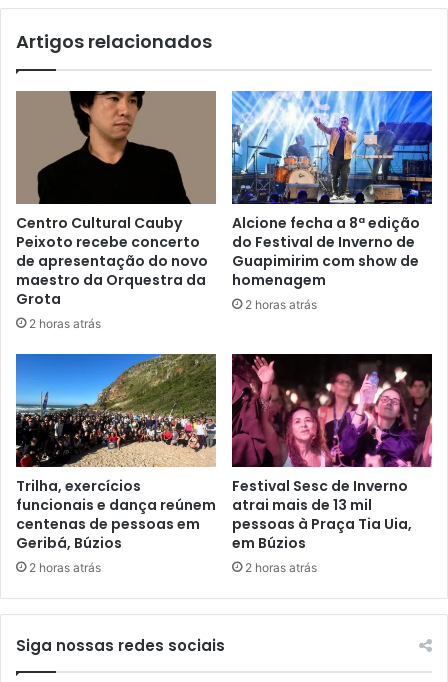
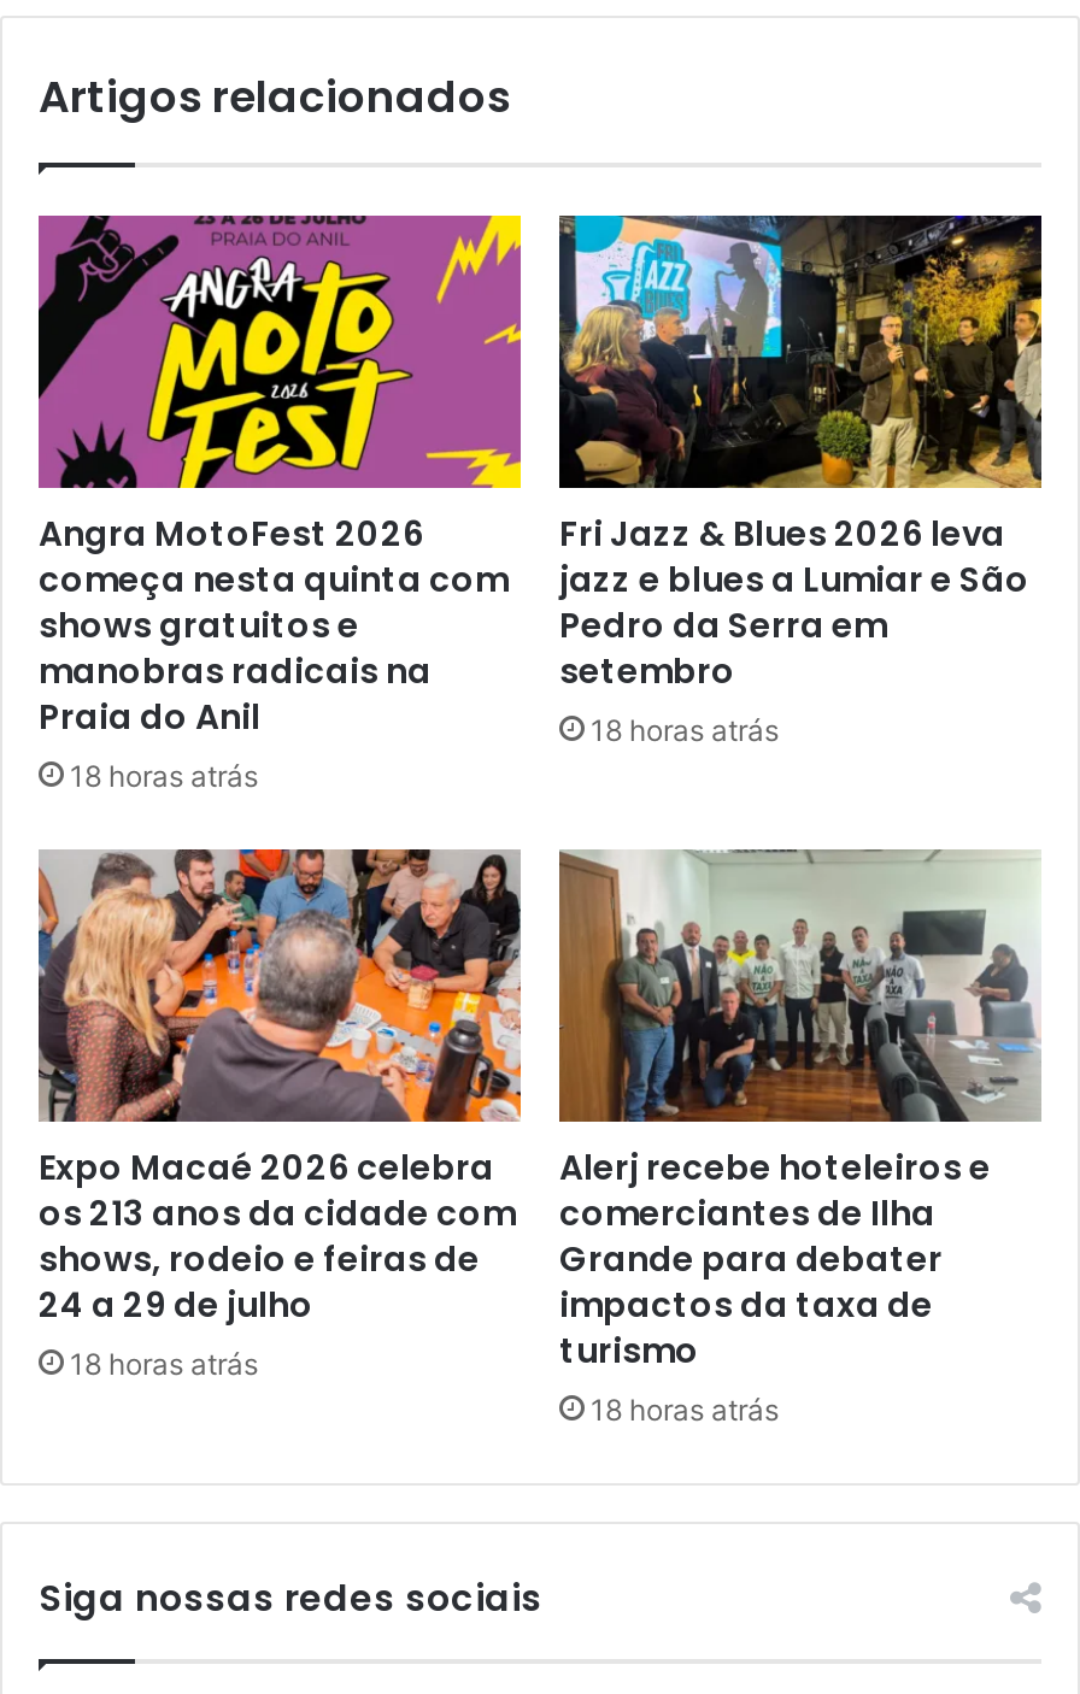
[16,90,217,331] [image] | Centro Cultural Cauby | Peixoto recebe concerto | de apresentação do novo | maestro da Orquestra da | Grota | 2 horas atrás -> [36,213,523,794] [image] | Angra MotoFest 2026 | começa nesta quinta com | shows gratuitos e | manobras radicais na | Praia do Anil | 18 horas atrás
[231,90,433,312] [image] | Alcione fecha a 8ª edição | do Festival de Inverno de | Guapimirim com show de | homenagem | 2 horas atrás -> [557,213,1044,748] [image] | Fri Jazz & Blues 2026 leva | jazz e blues a Lumiar e São | Pedro da Serra em | setembro | 18 horas atrás
[15,353,216,575] [image] | Trilha, exercícios | funcionais e dança reúnem | centenas de pessoas em | Geribá, Búzios | 2 horas atrás -> [36,847,521,1382] [image] | Expo Macaé 2026 celebra | os 213 anos da cidade com | shows, rodeio e feiras de | 24 a 29 de julho | 18 horas atrás
[231,353,433,575] [image] | Festival Sesc de Inverno | atrai mais de 13 mil | pessoas à Praça Tia Uia, | em Búzios | 2 horas atrás -> [557,847,1041,1427] [image] | Alerj recebe hoteleiros e | comerciantes de Ilha | Grande para debater | impactos da taxa de | turismo | 18 horas atrás

